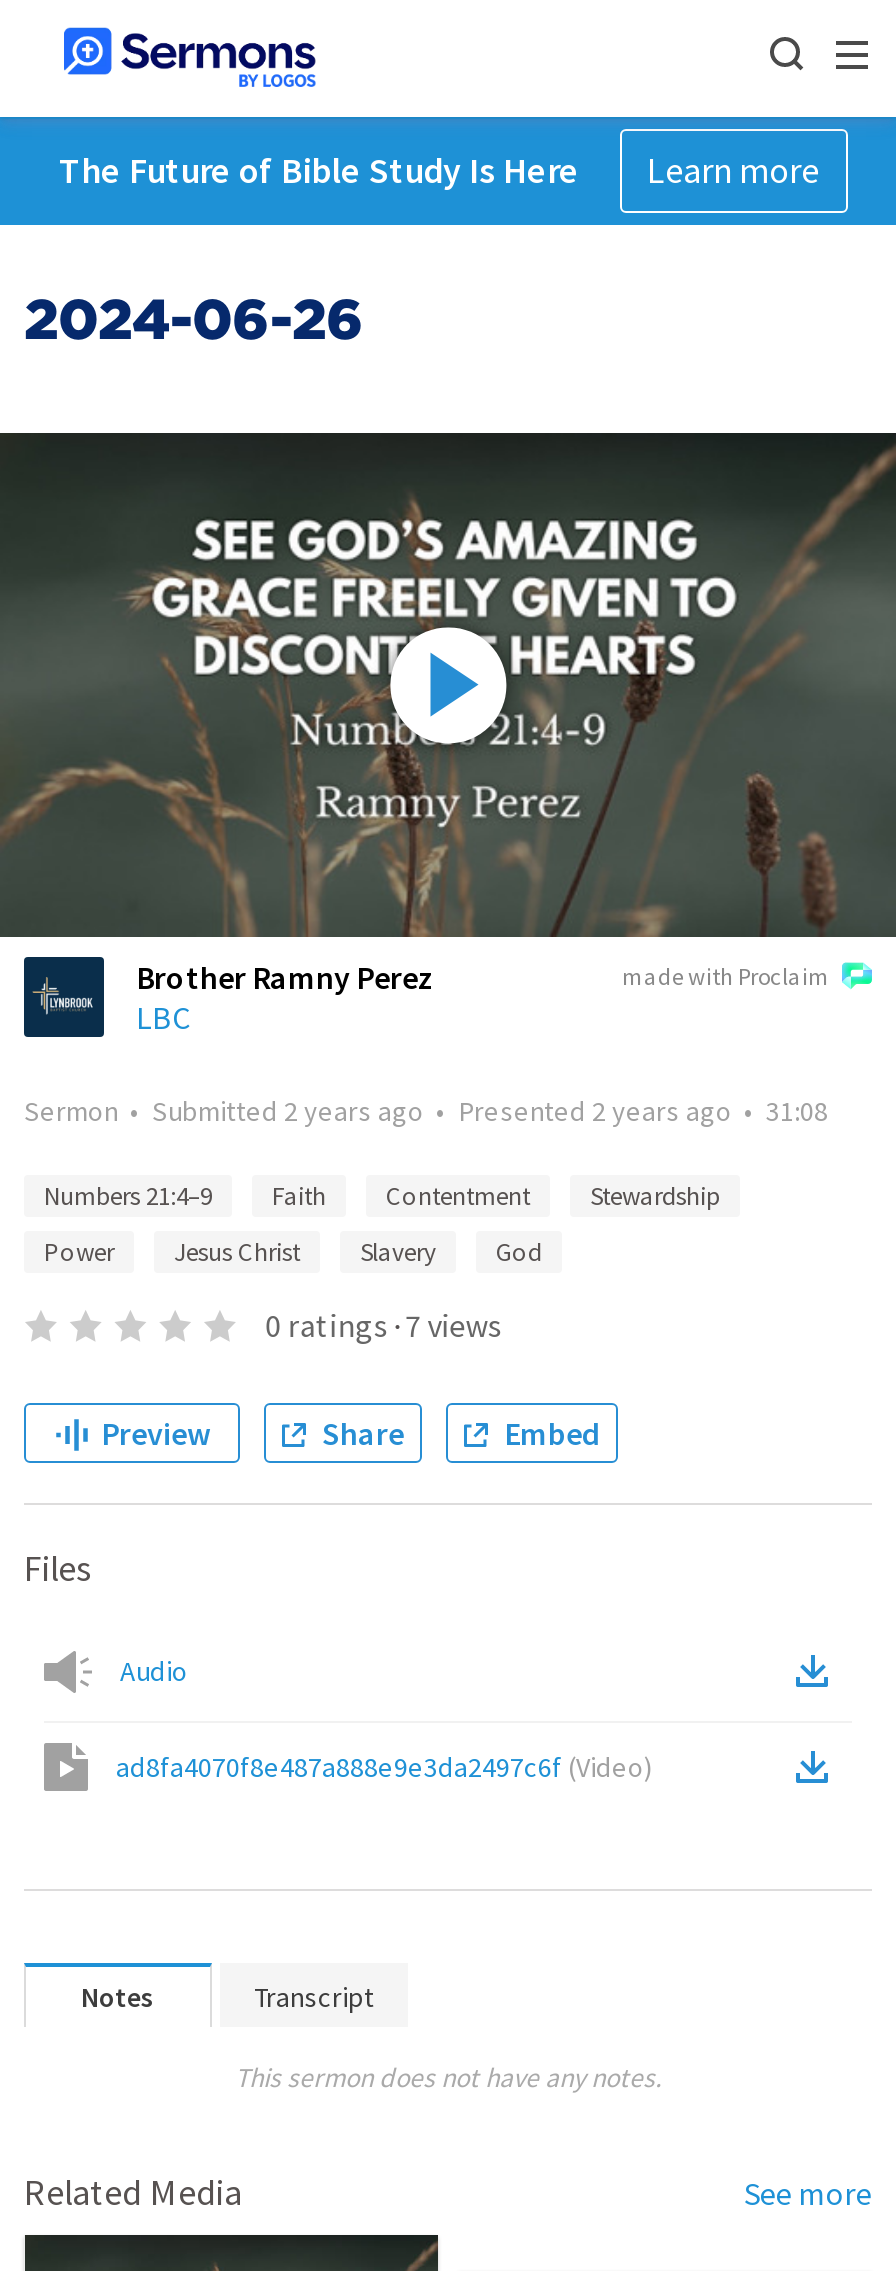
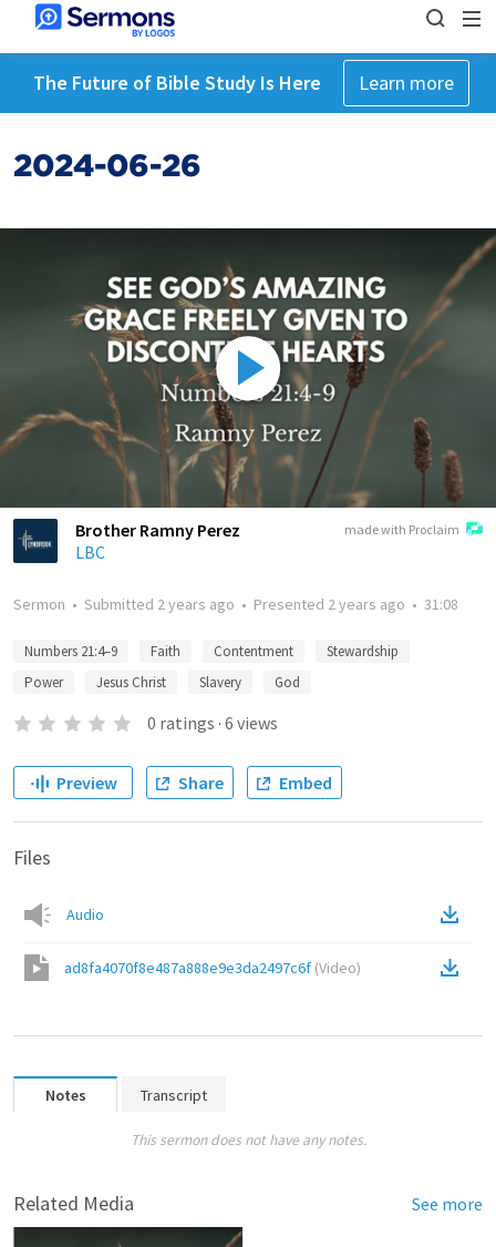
[265,1305,501,1345] 0 ratings · 7 views -> [147,712,278,734] 0 ratings · 6 views

